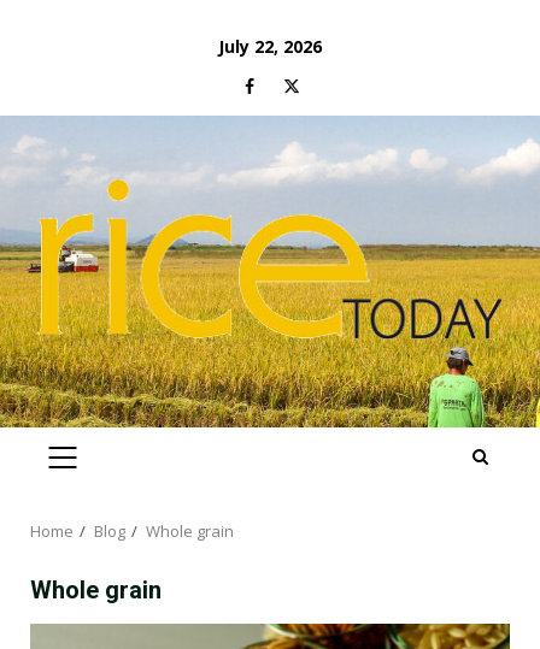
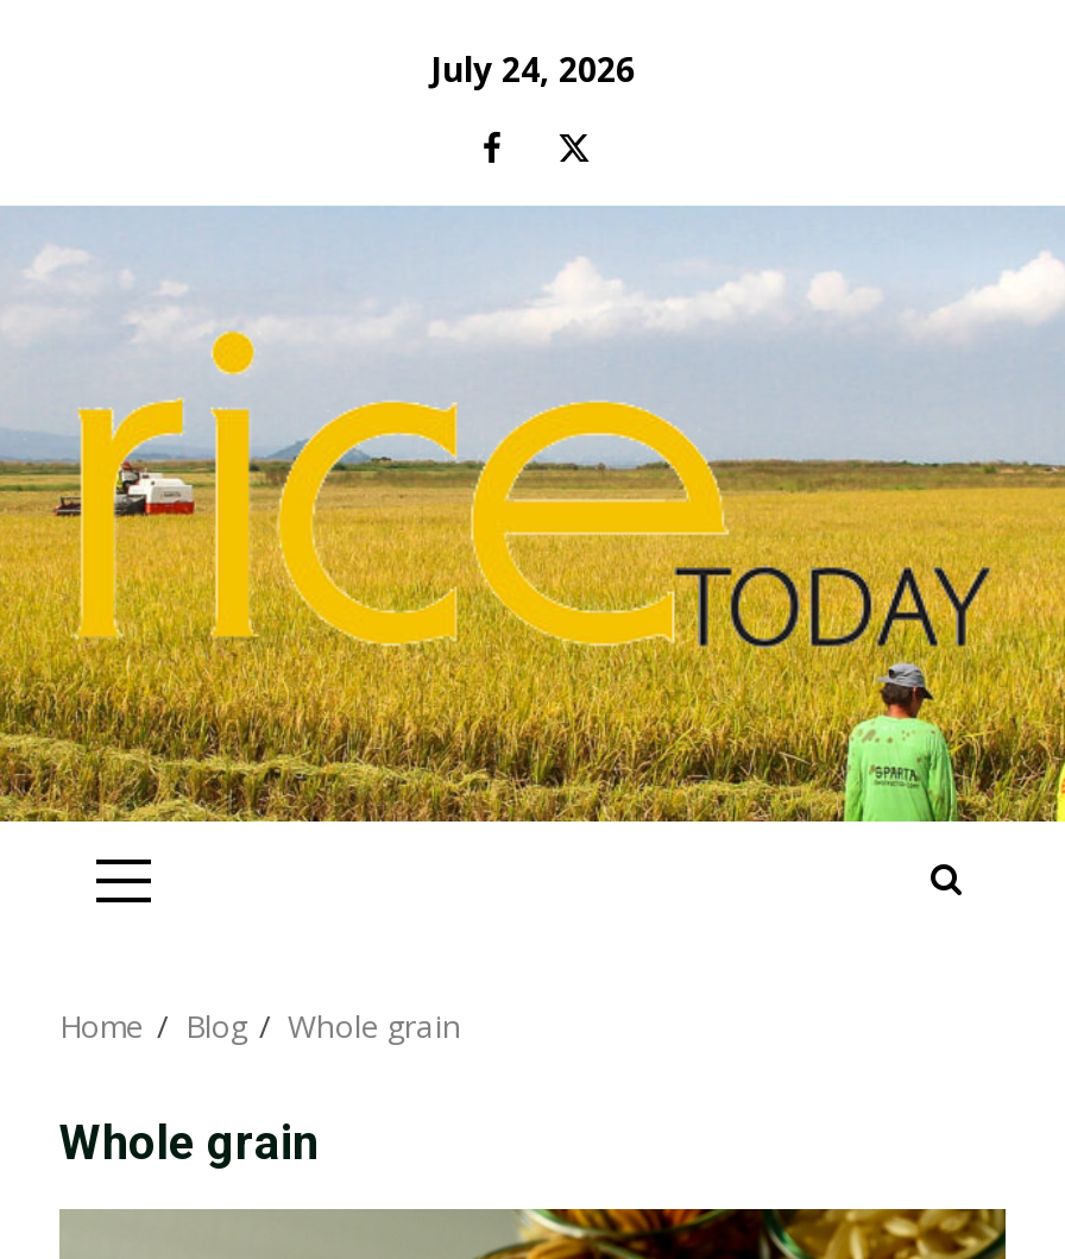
[218,35,322,58] July 22, 2026 -> [430,46,635,92] July 24, 2026

